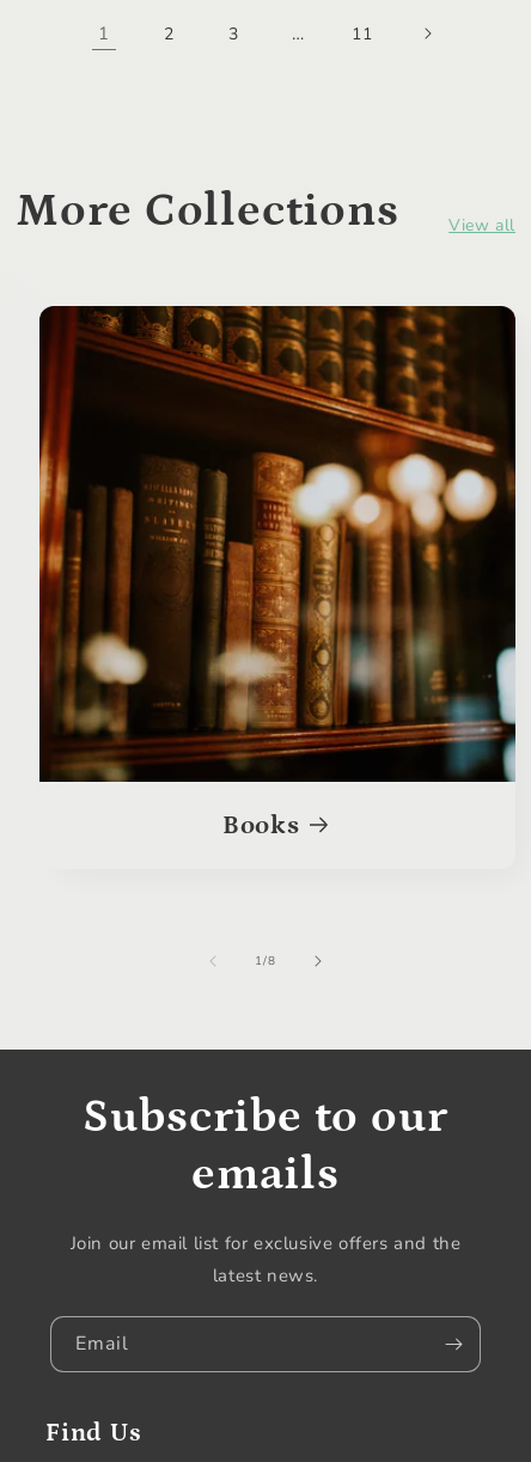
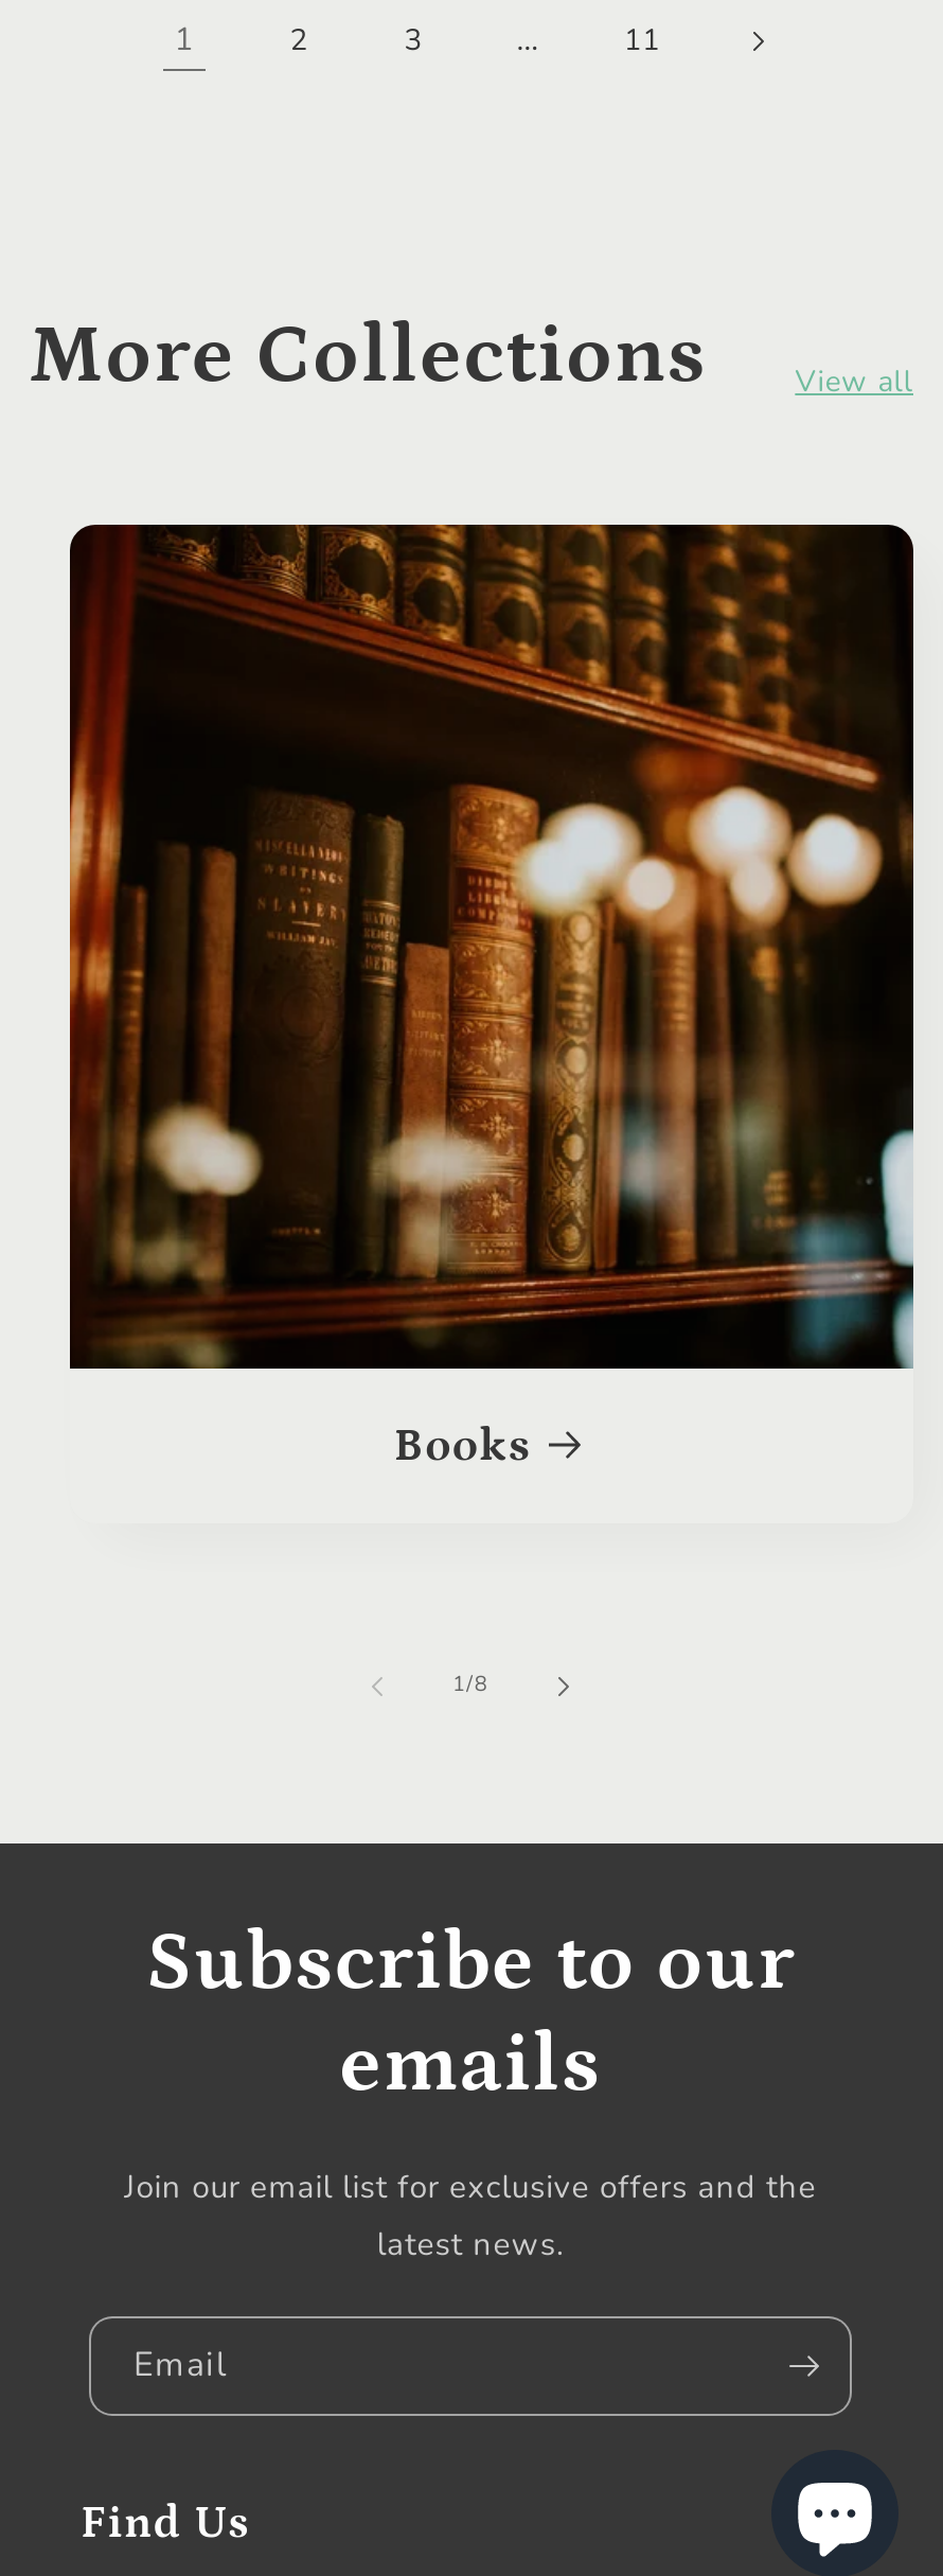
none -> [795,2481,875,2559] [image]

